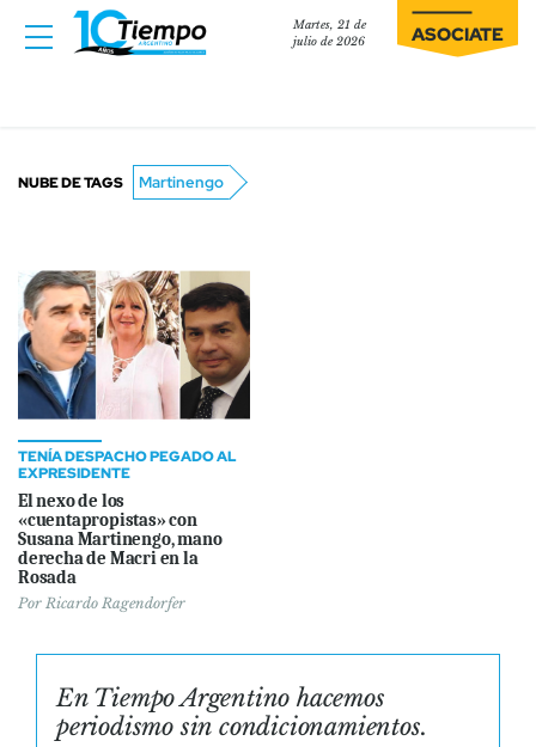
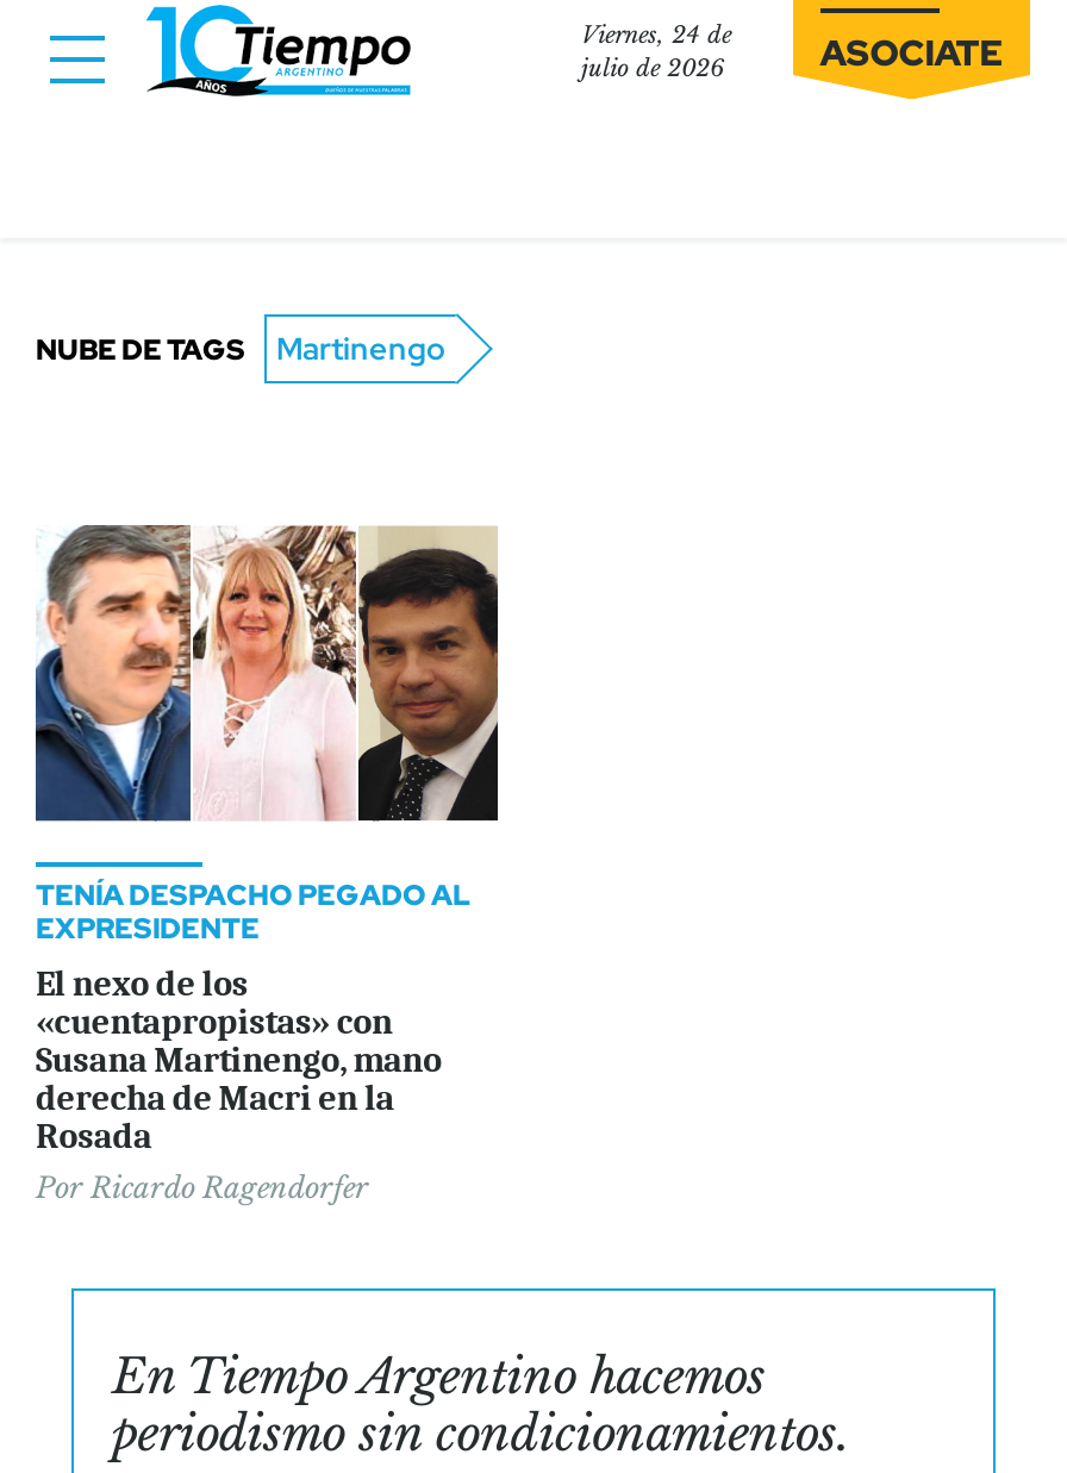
[293,18,366,32] Martes, 21 de -> [581,21,731,50] Viernes, 24 de

